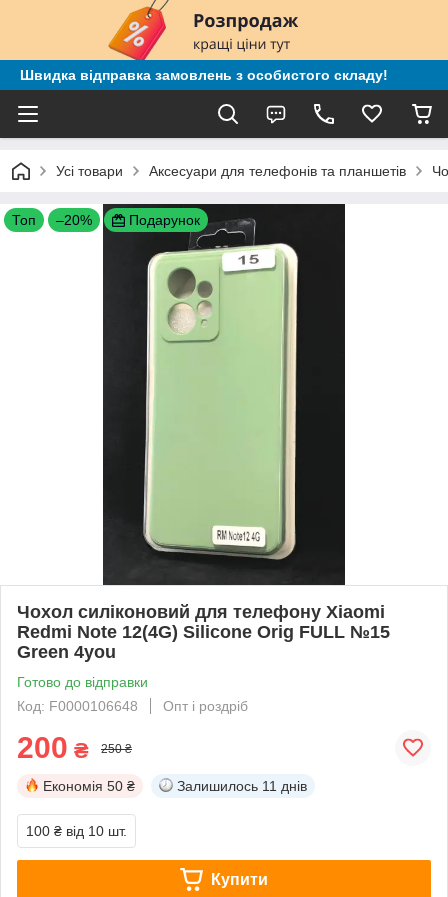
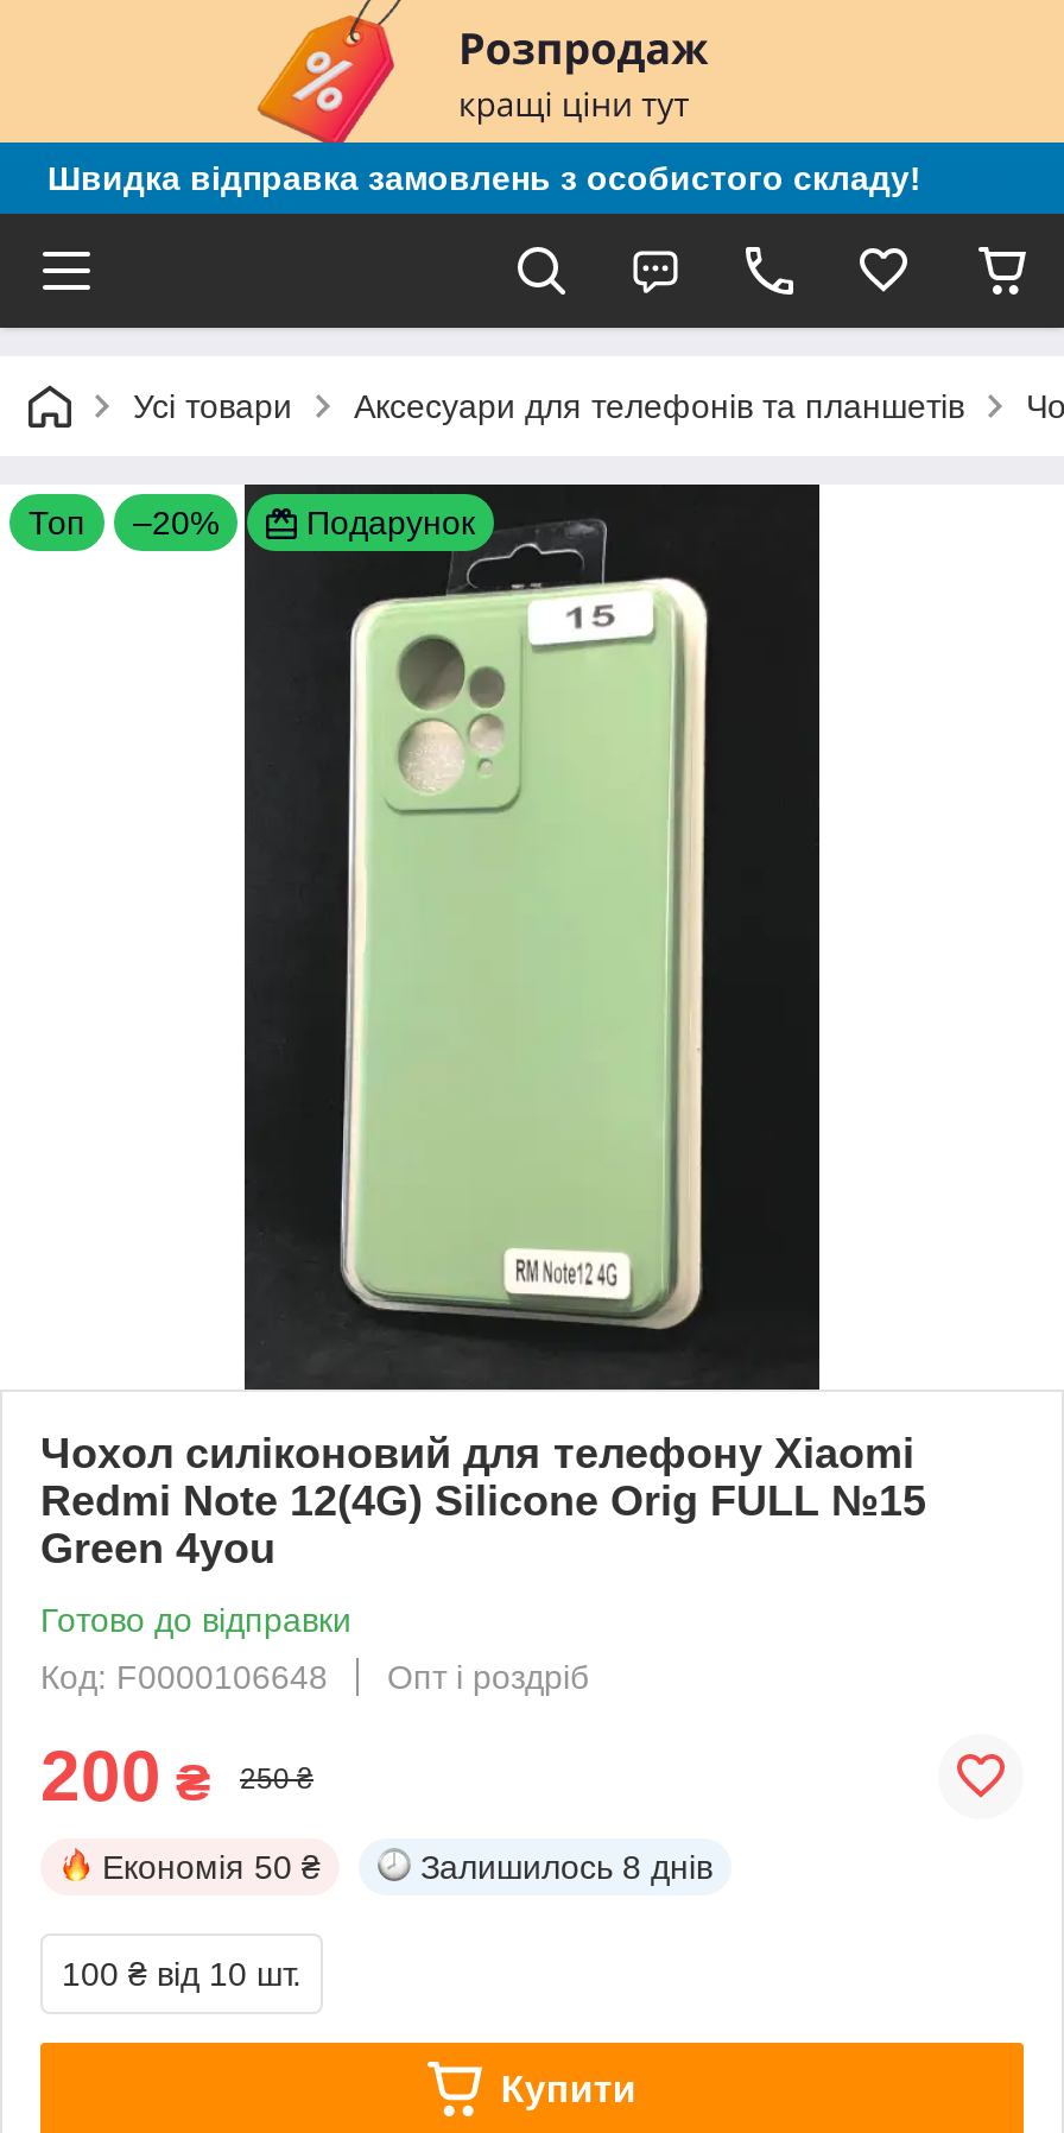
[177,778,307,794] Залишилось 11 днів -> [420,1847,712,1885] Залишилось 8 днів

